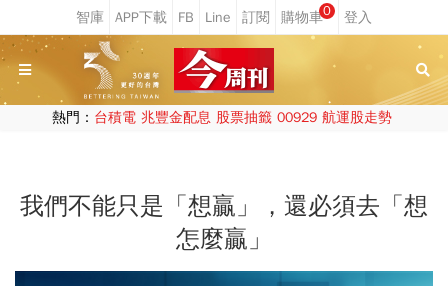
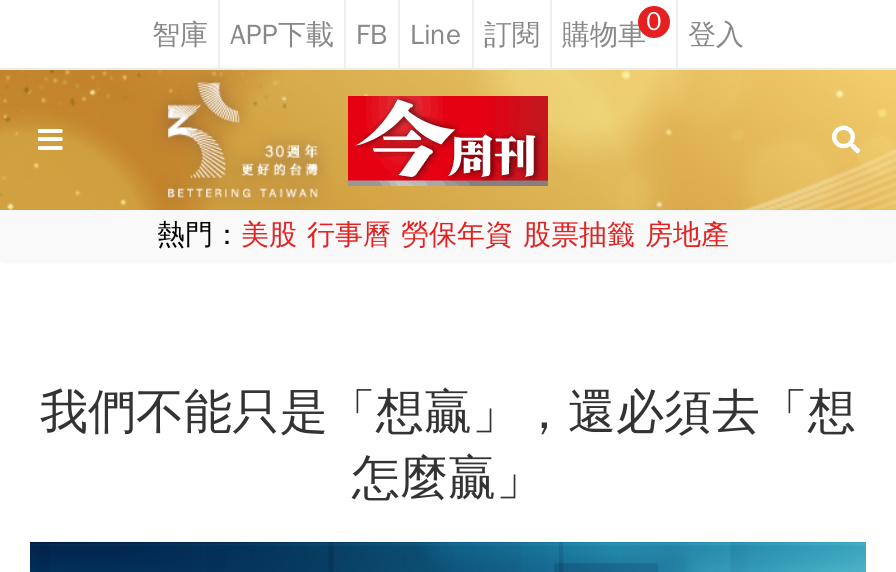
[51,109,391,126] 熱門：台積電 兆豐金配息 股票抽籤 00929 航運股走勢 -> [157,218,729,252] 熱門：美股 行事曆 勞保年資 股票抽籤 房地產

